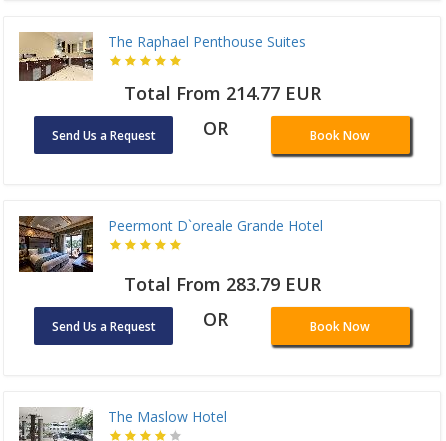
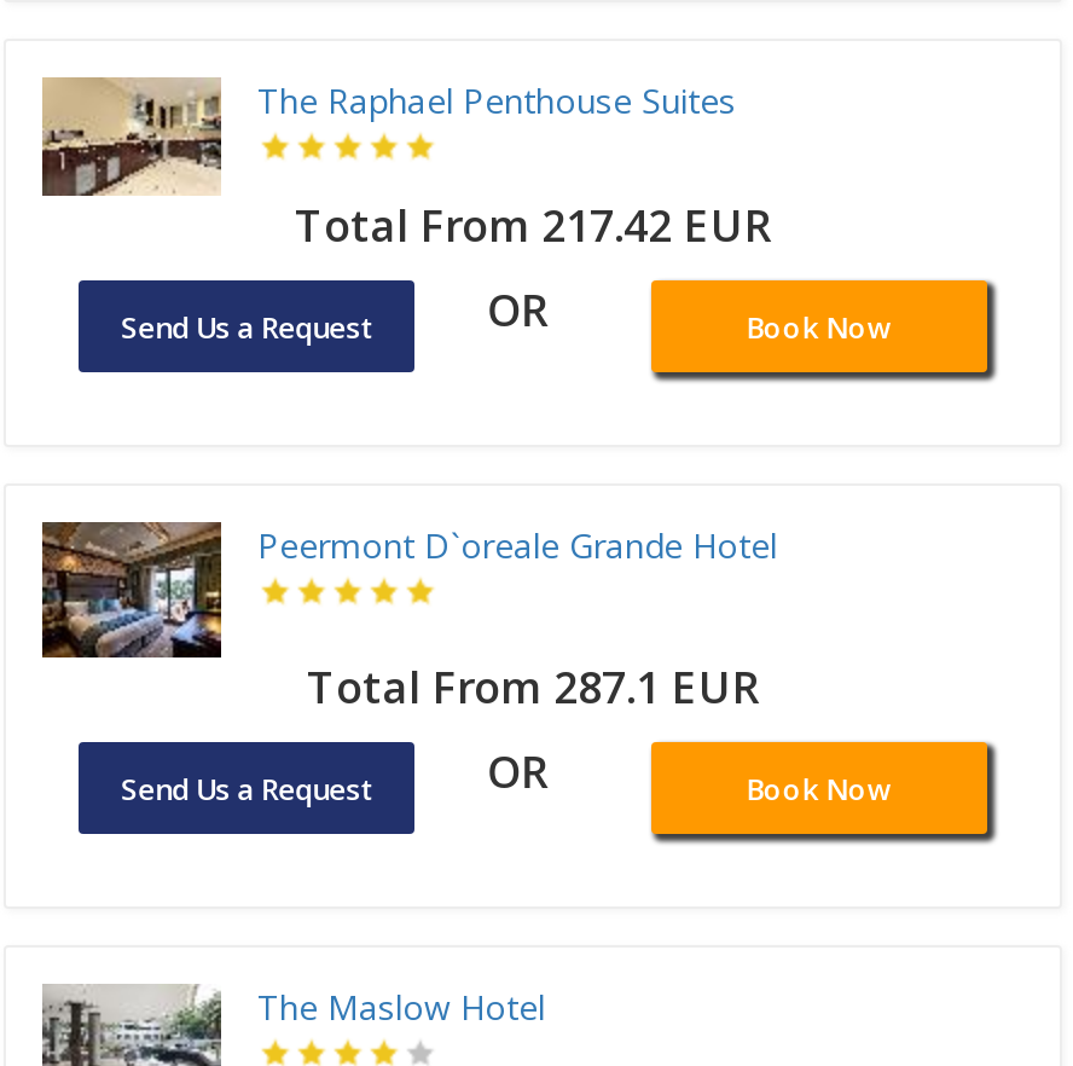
[123,80,320,104] Total From 214.77 EUR -> [295,195,771,253] Total From 217.42 EUR
[123,271,320,295] Total From 283.79 EUR -> [307,656,759,714] Total From 287.1 EUR

